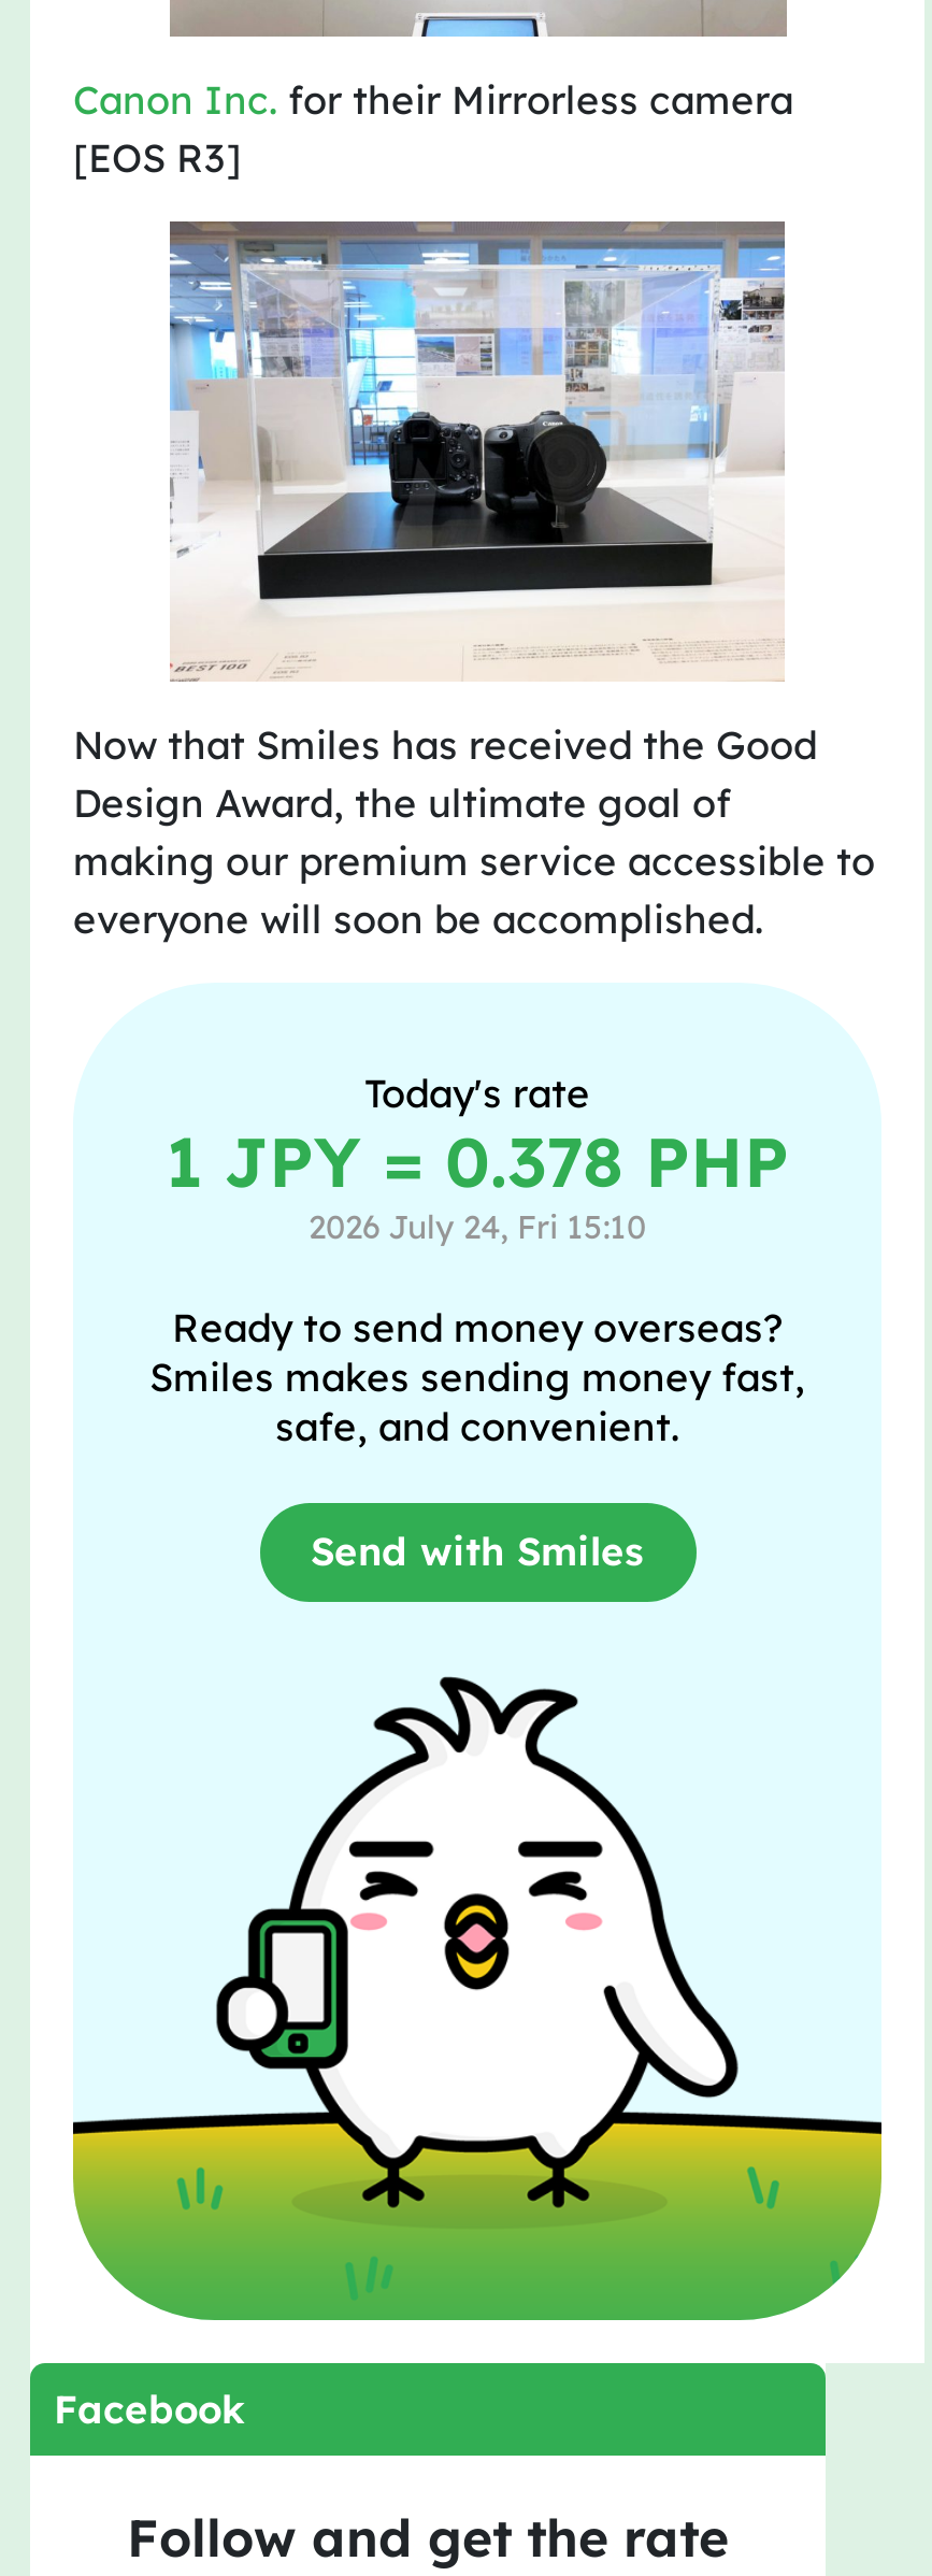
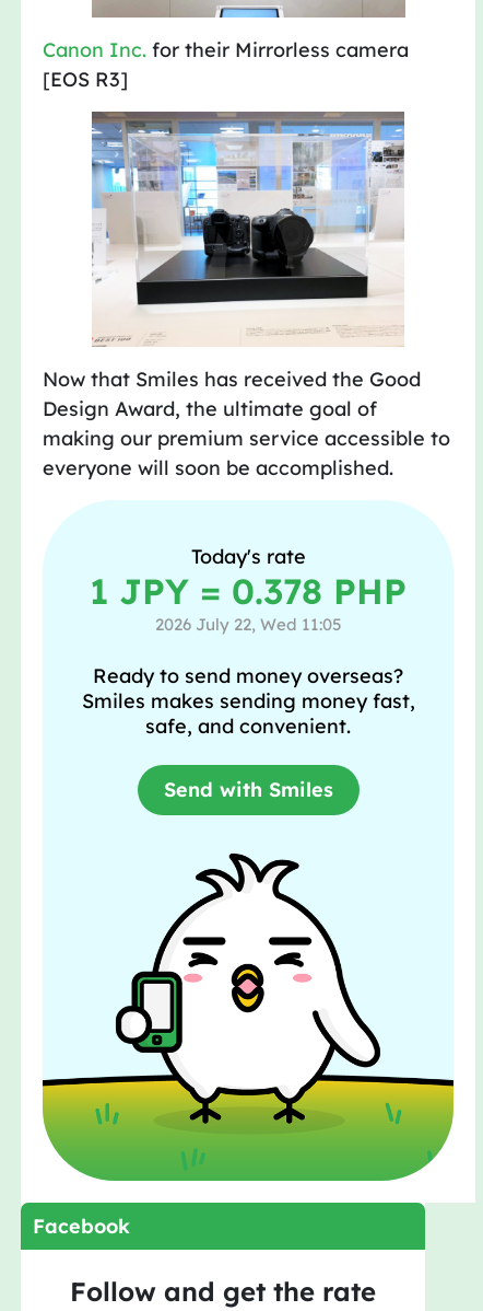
[309,1206,646,1247] 2026 July 24, Fri 15:10 -> [155,614,341,635] 2026 July 22, Wed 11:05

